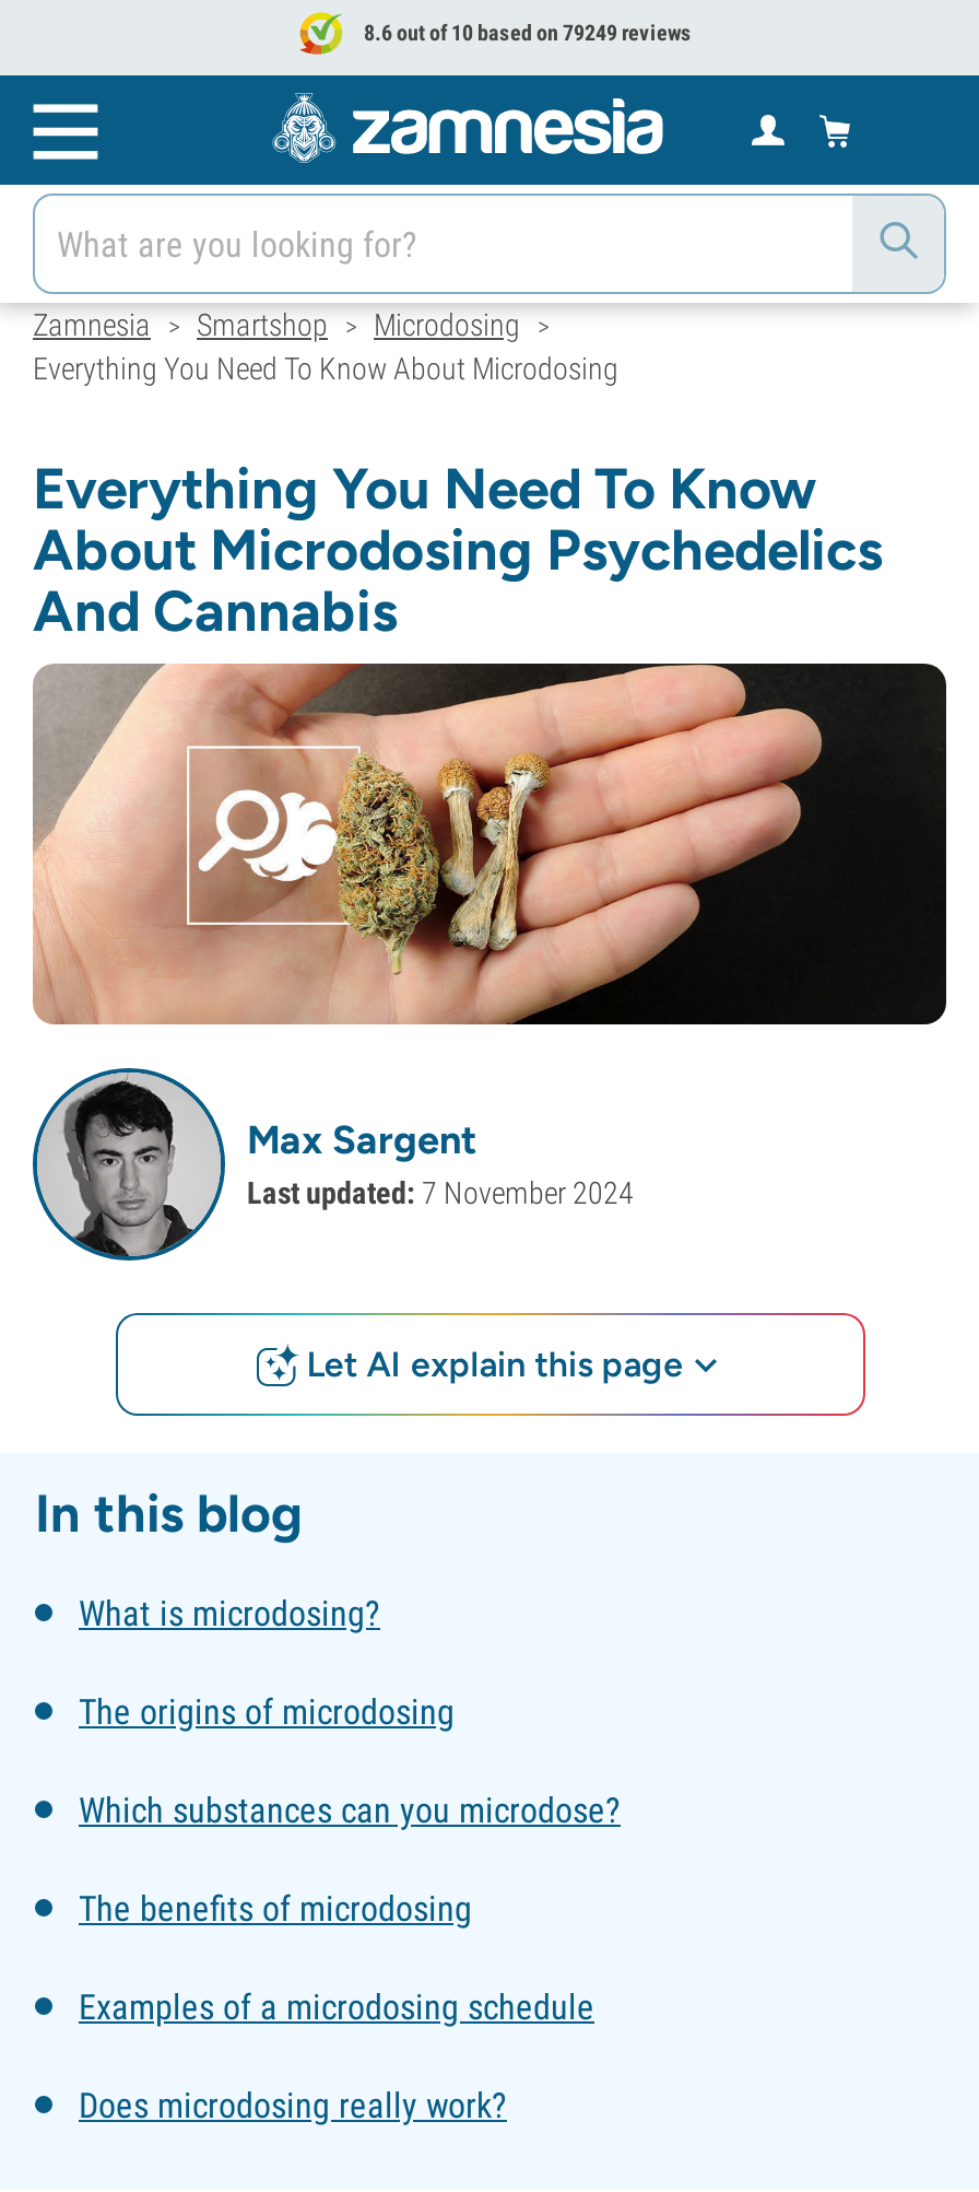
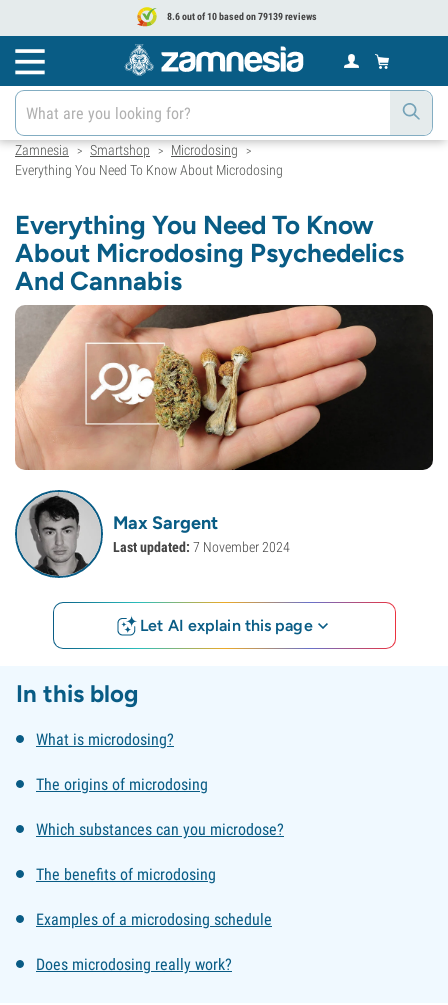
[359,21,692,45] 8.6 out of 10 based on 79249 reviews -> [164,11,316,22] 8.6 out of 10 based on 79139 reviews

